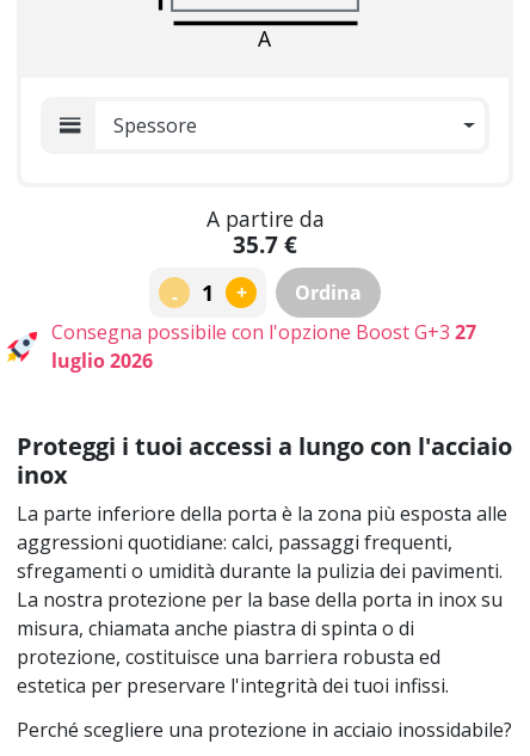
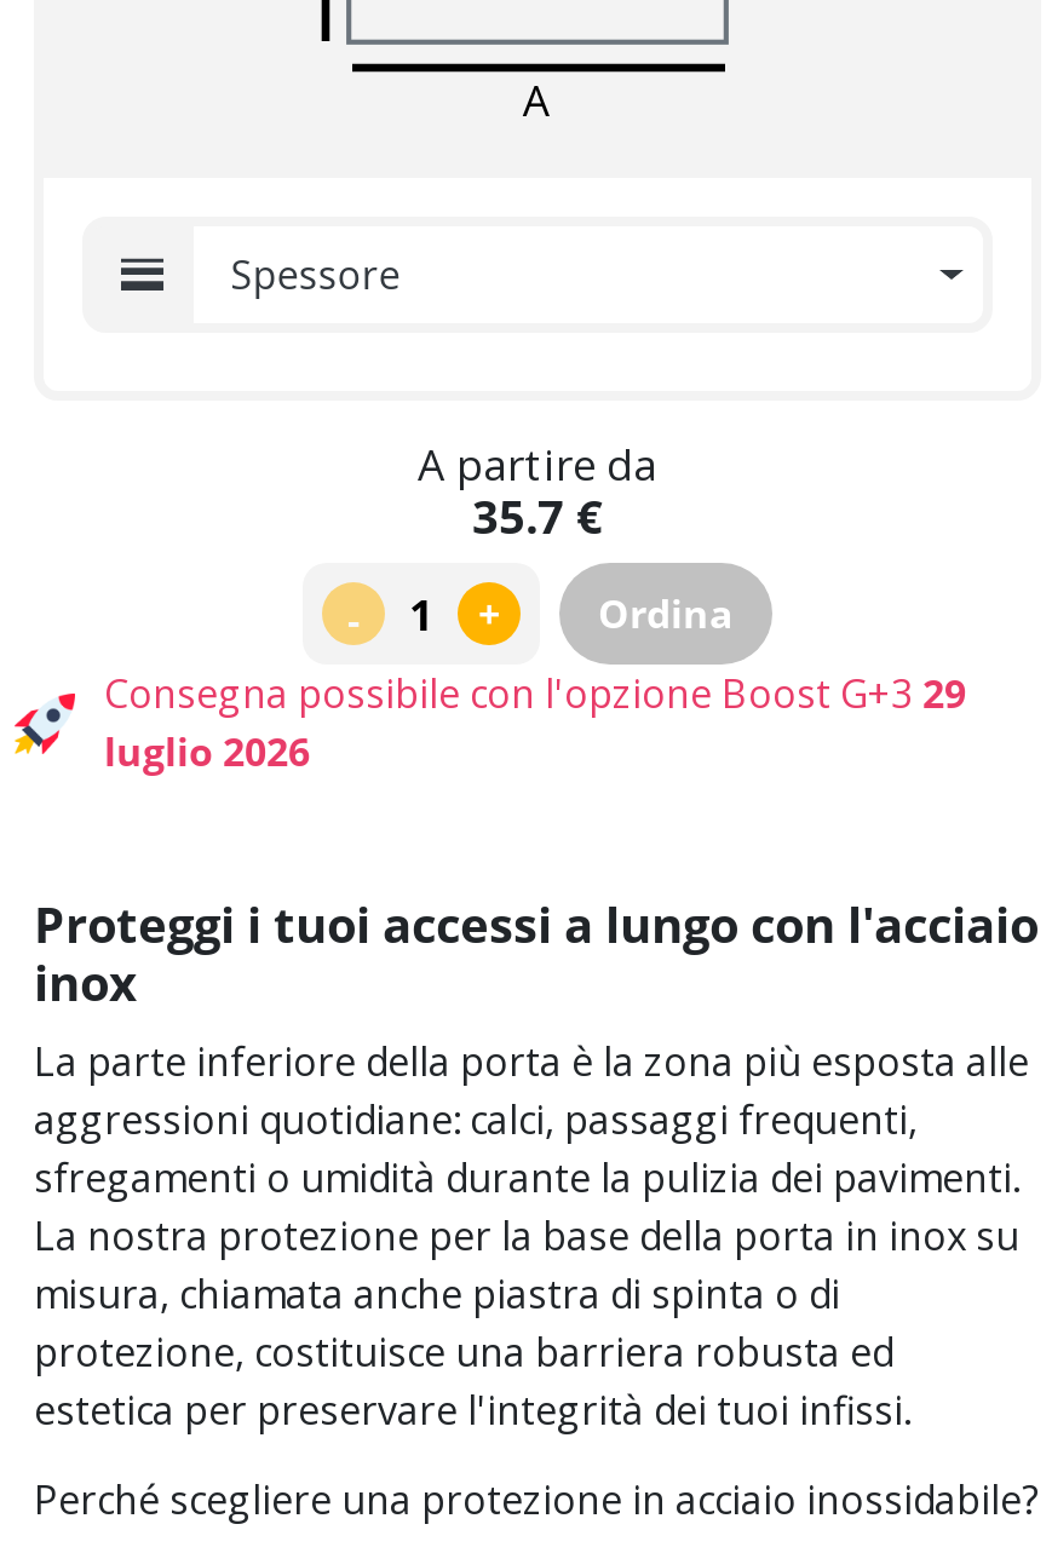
[51,319,476,345] Consegna possibile con l'opzione Boost G+3 27 -> [104,667,966,720] Consegna possibile con l'opzione Boost G+3 29

